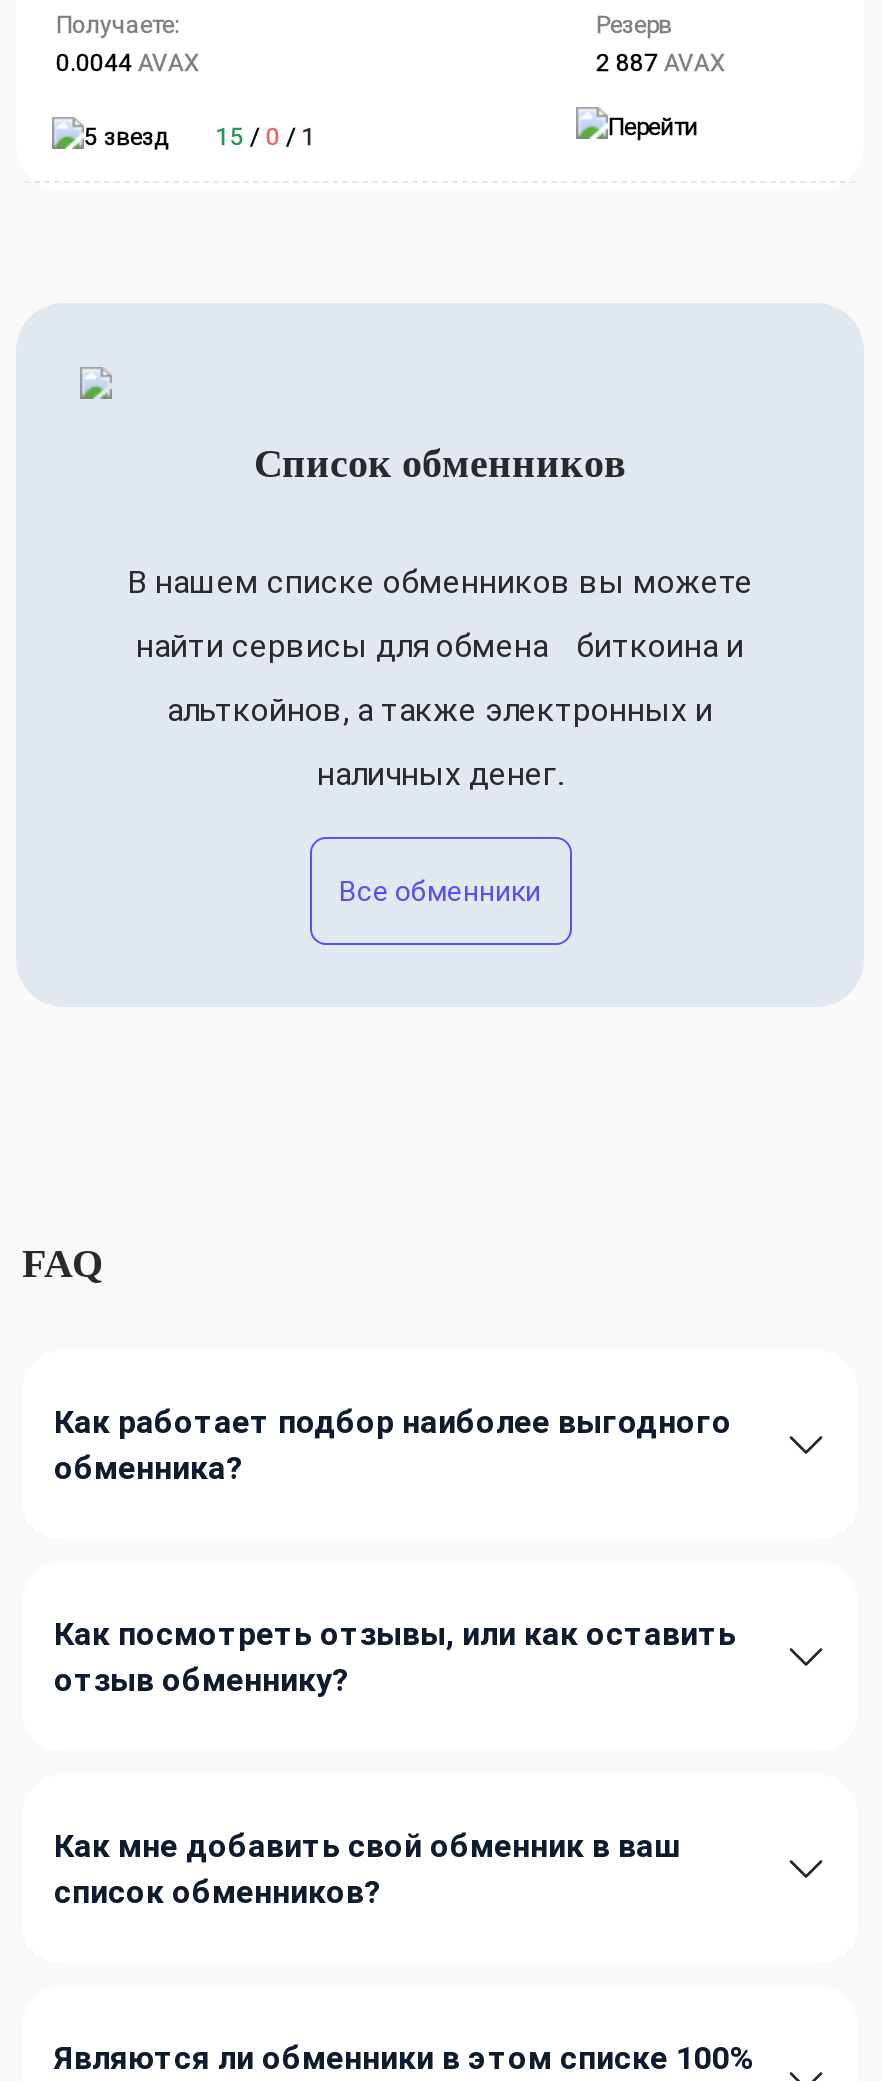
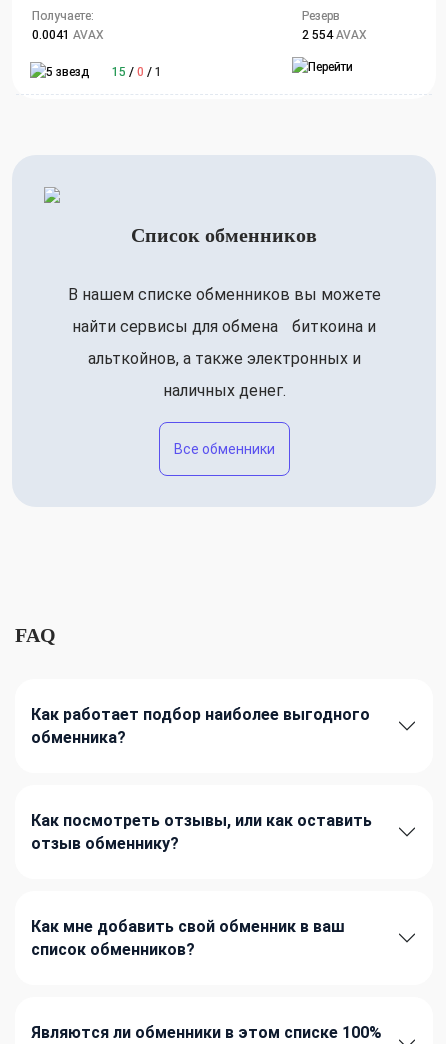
[56,49,200,77] 0.0044 AVAX -> [32,28,104,42] 0.0041 AVAX
[596,49,726,77] 2 887 AVAX -> [302,28,367,42] 2 554 AVAX

